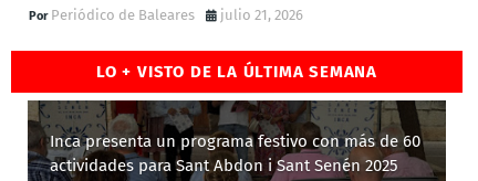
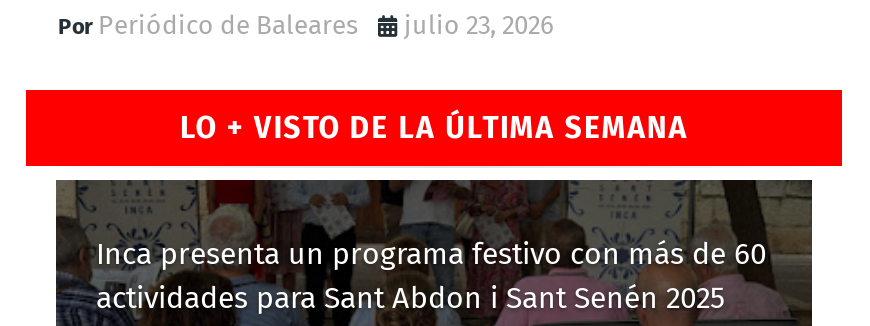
[51,7,303,23] Periódico de Baleares julio 21, 2026 -> [98,10,554,40] Periódico de Baleares julio 23, 2026

